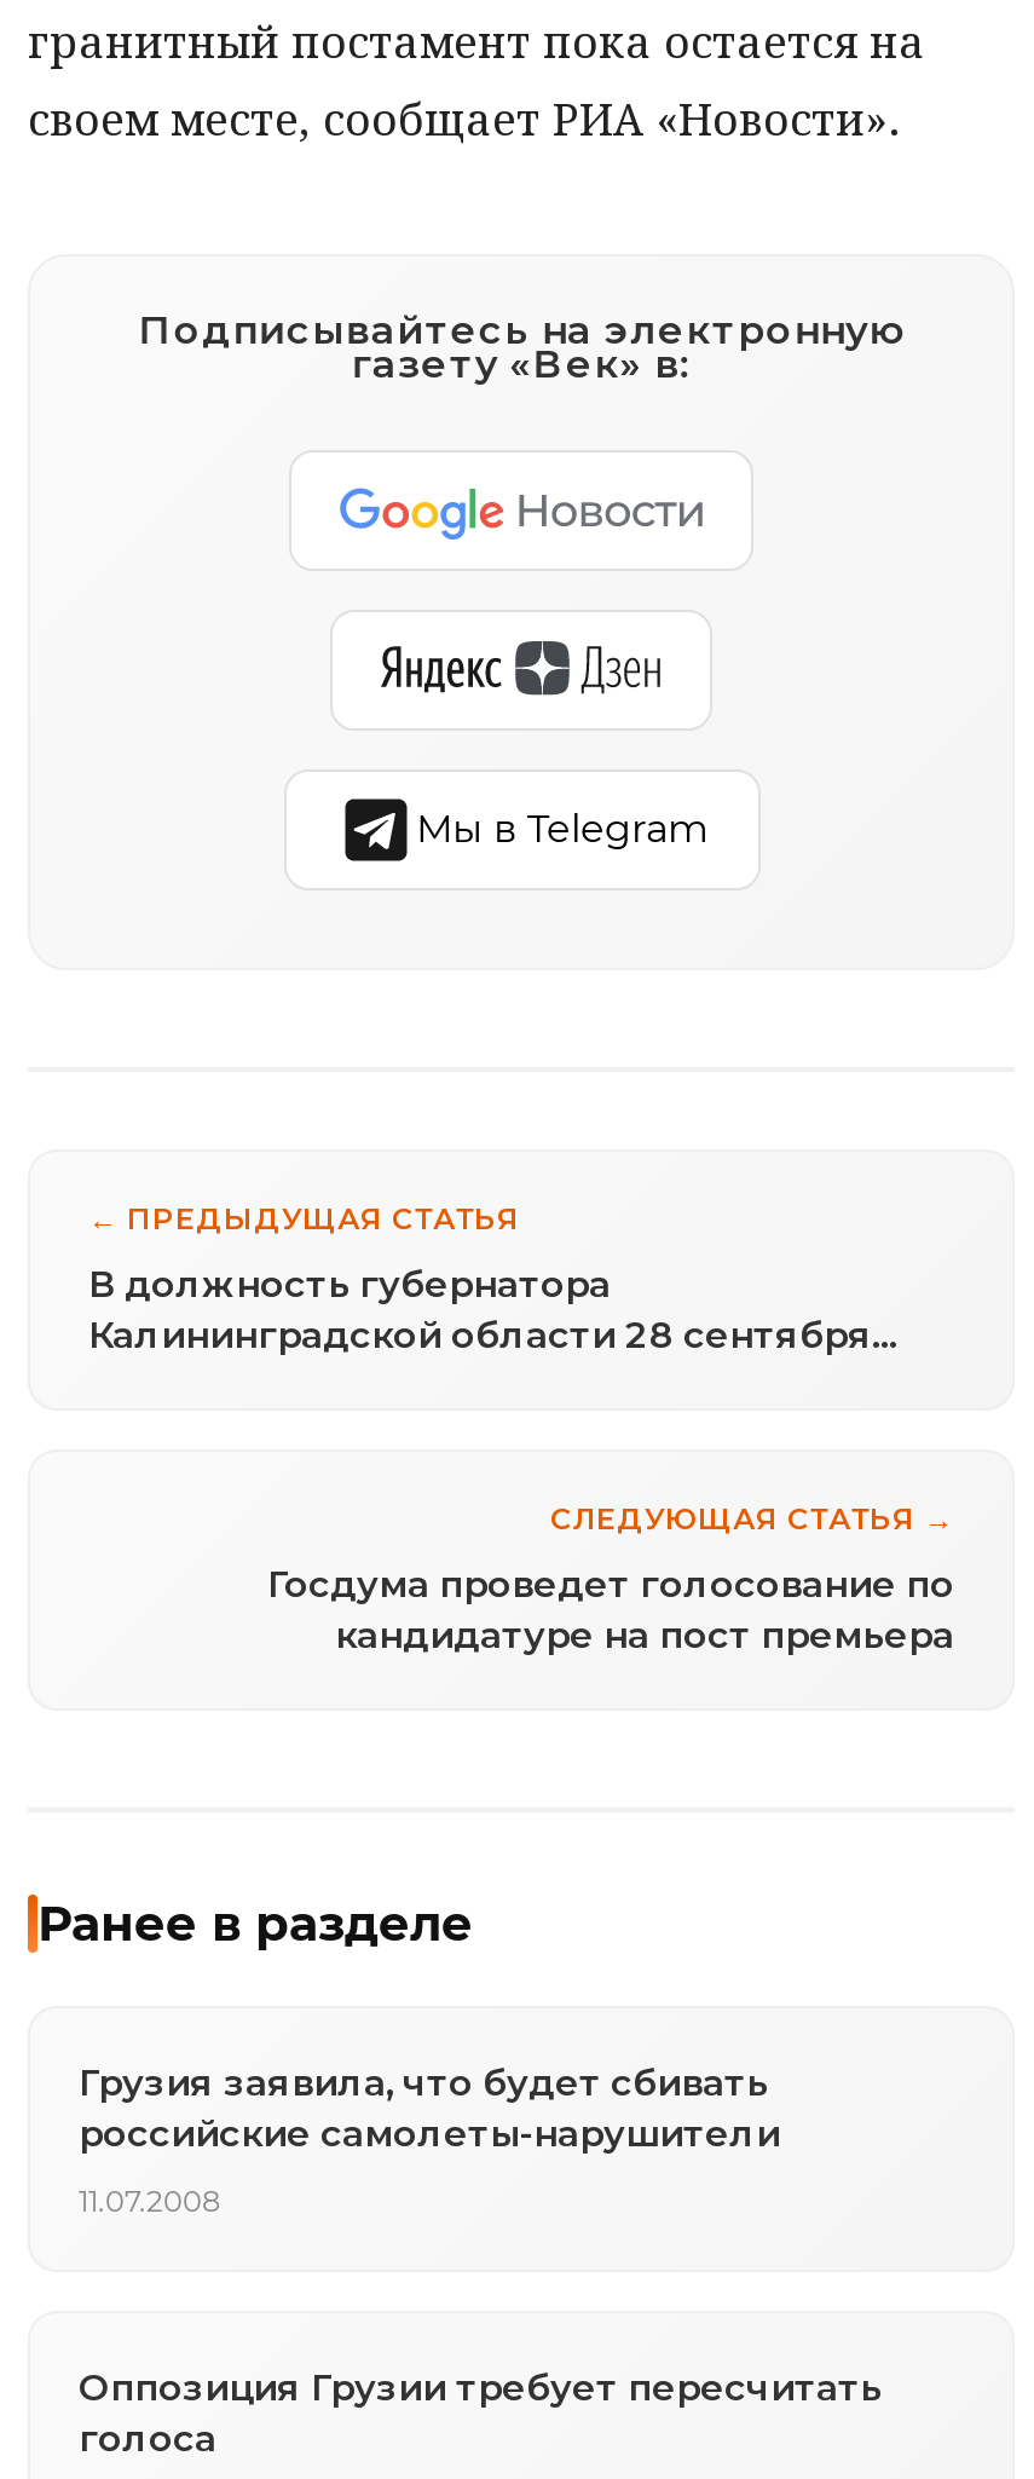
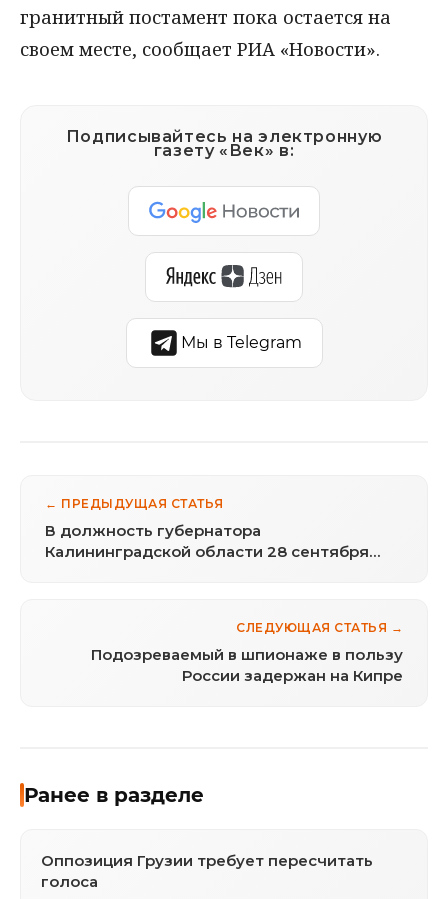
[267,1561,954,1658] Госдума проведет голосование по | кандидатуре на пост премьера -> [91,645,403,685] Подозреваемый в шпионаже в пользу | России задержан на Кипре
[79,2060,780,2219] Грузия заявила, что будет сбивать | российские самолеты-нарушители | 11.07.2008 -> none

